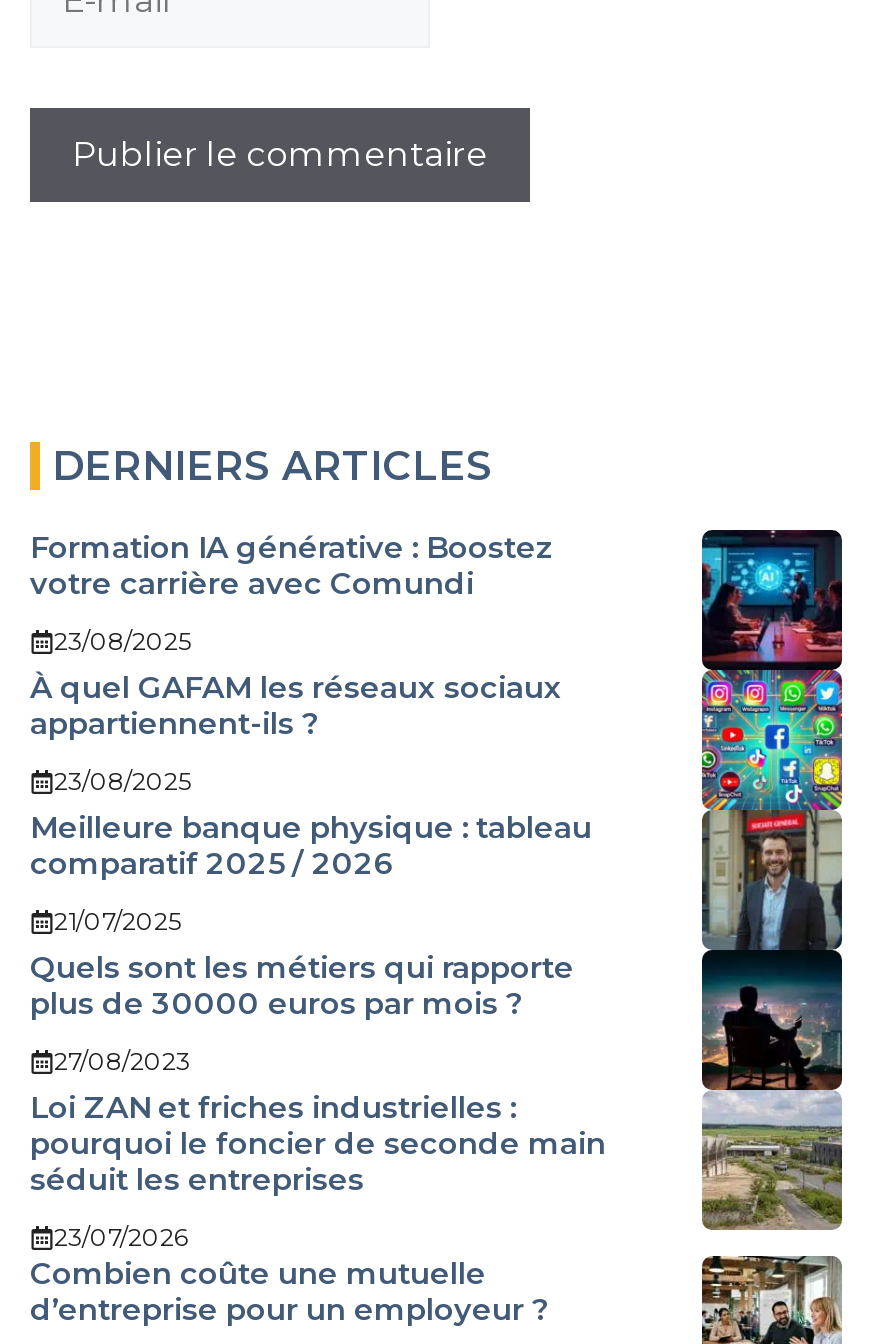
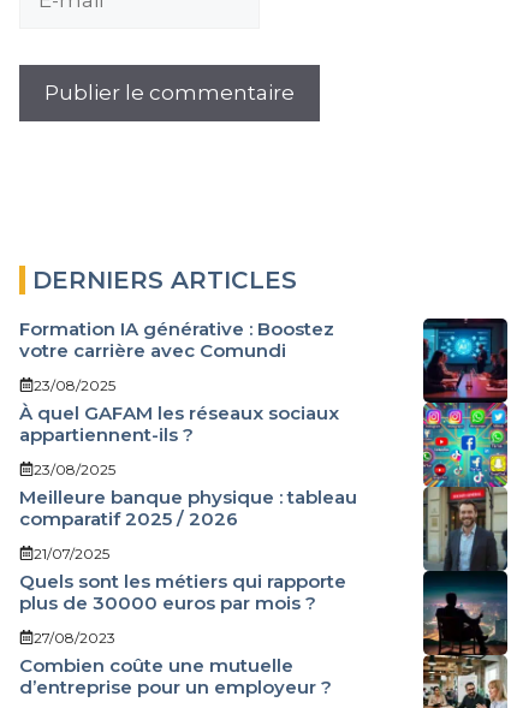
[30,1088,606,1252] Loi ZAN et friches industrielles : | pourquoi le foncier de seconde main | séduit les entreprises | 23/07/2026 -> none
[702,1088,842,1258] [image] -> none

